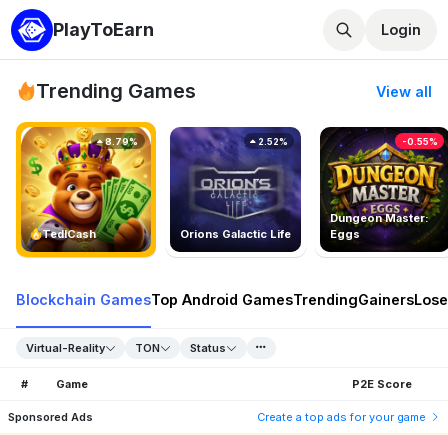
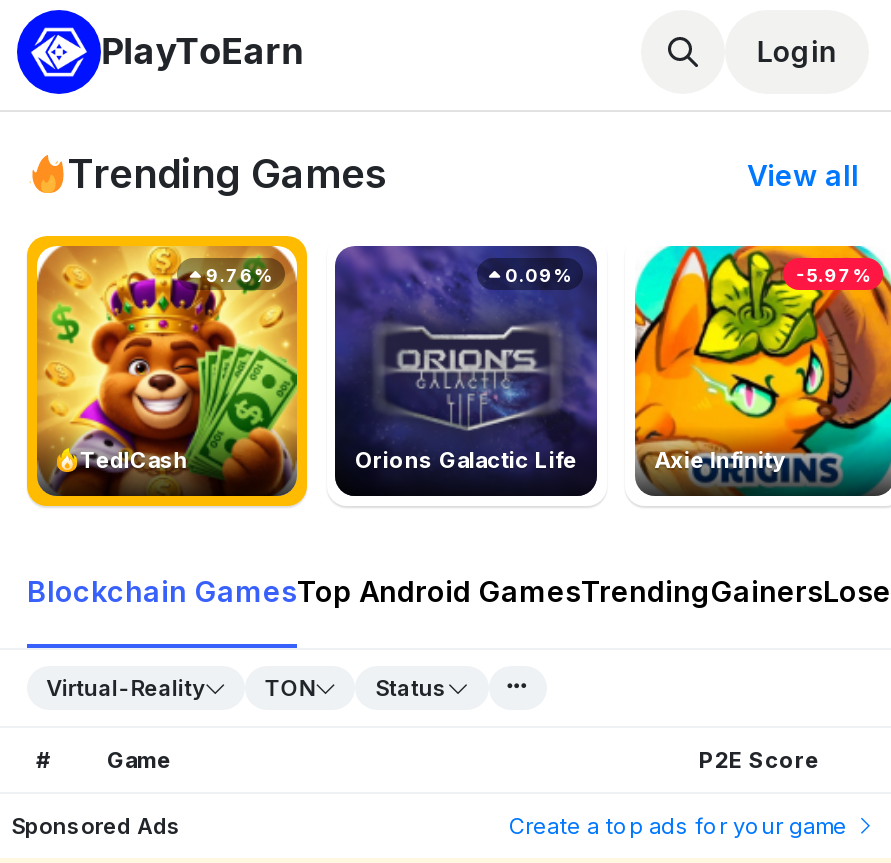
[319,126,445,252] [image] | Dungeon Master: | Eggs -> [633,244,885,496] [image] | Axie Infinity
[103,136,138,147] 8.79% -> [202,264,272,286] 9.76%
[256,136,288,147] 2.52% -> [501,264,571,286] 0.09%
[402,136,438,147] -0.55% -> [796,264,870,286] -5.97%

